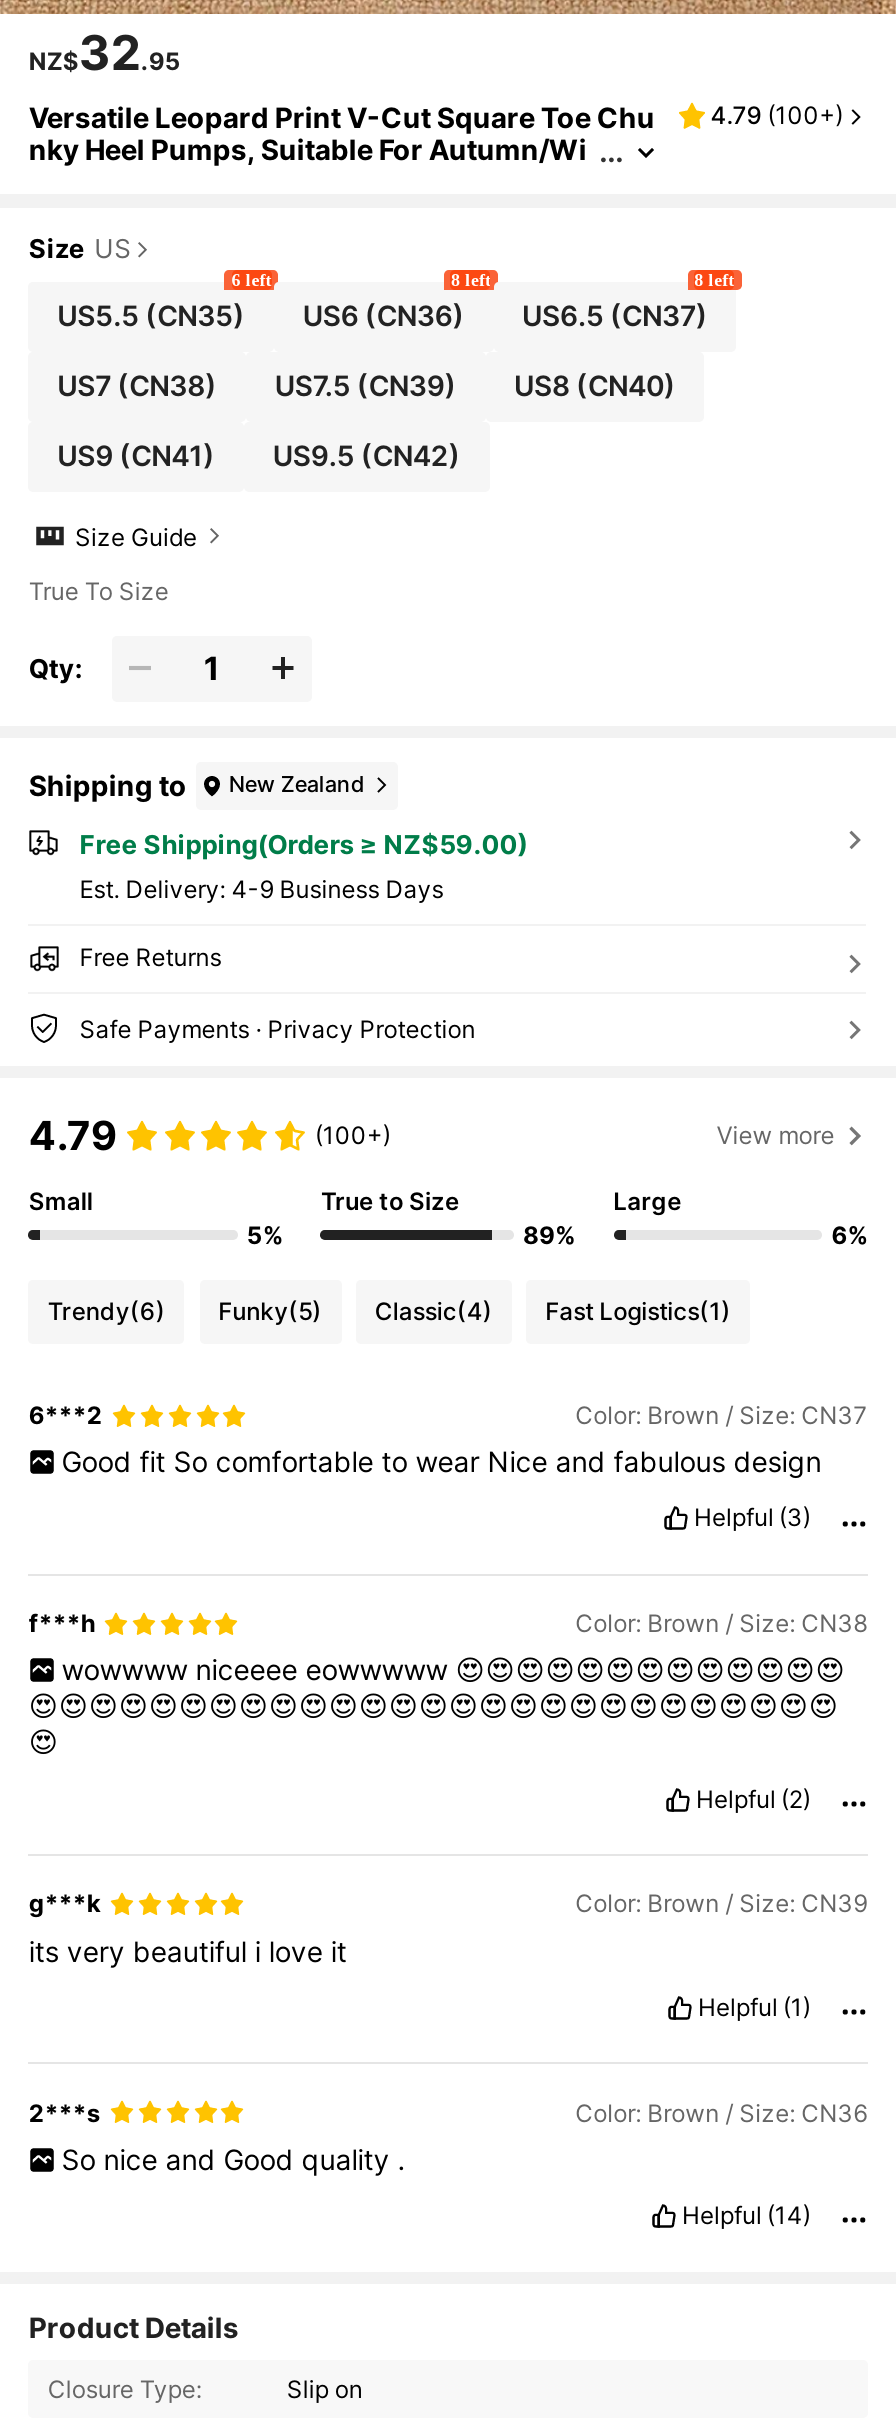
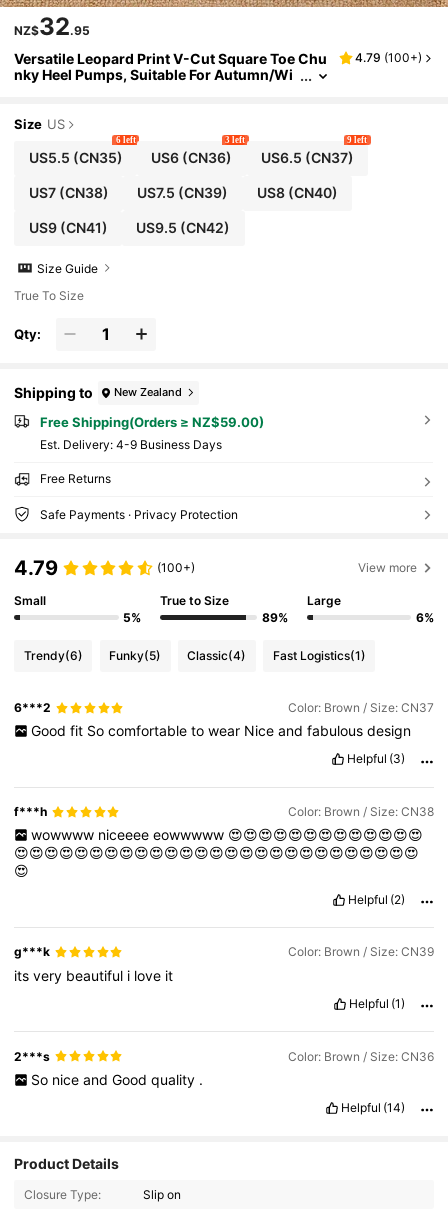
[451,269,491,289] 8 left -> [225,135,245,145] 3 left
[694,269,734,289] 8 left -> [347,135,367,145] 9 left

